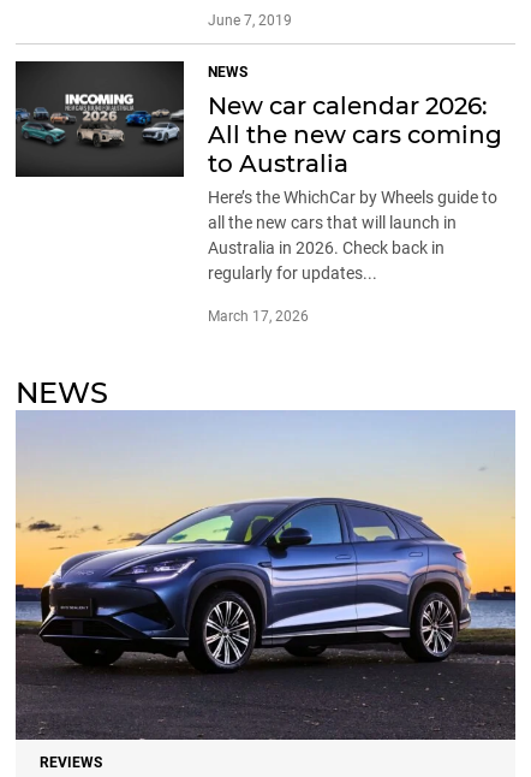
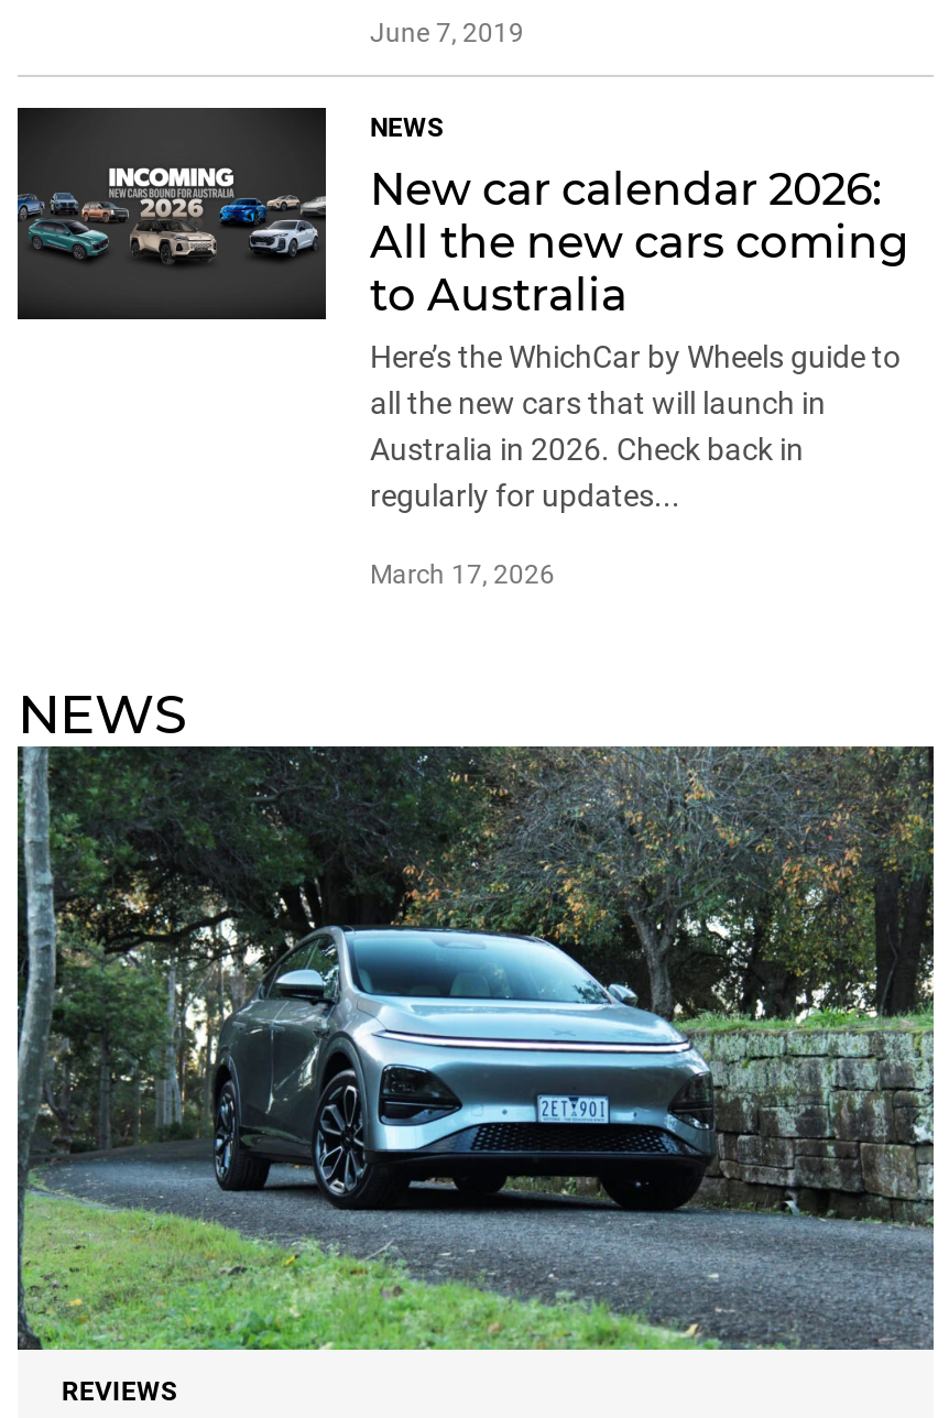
[14,410,517,741] [image] -> [15,744,936,1352] [image]

